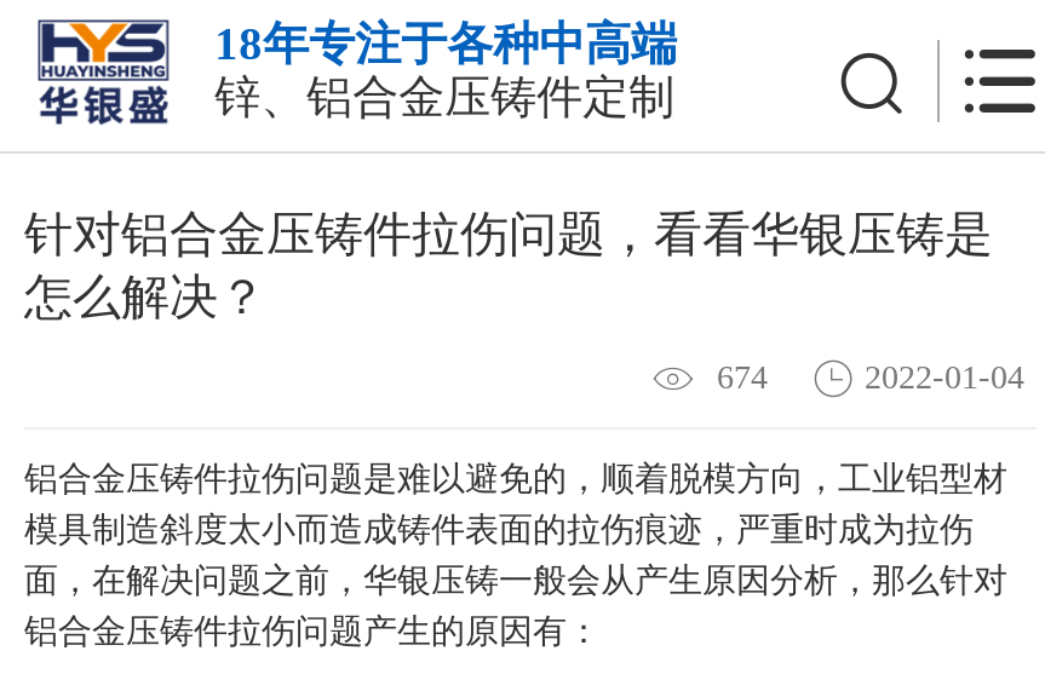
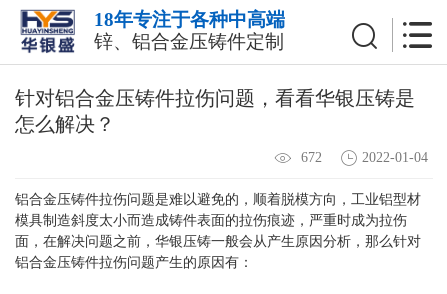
[717,359,768,396] 674 -> [301,150,322,165] 672

